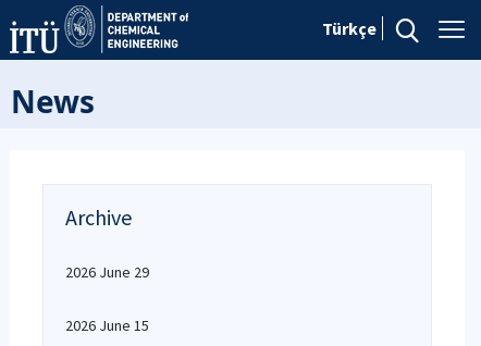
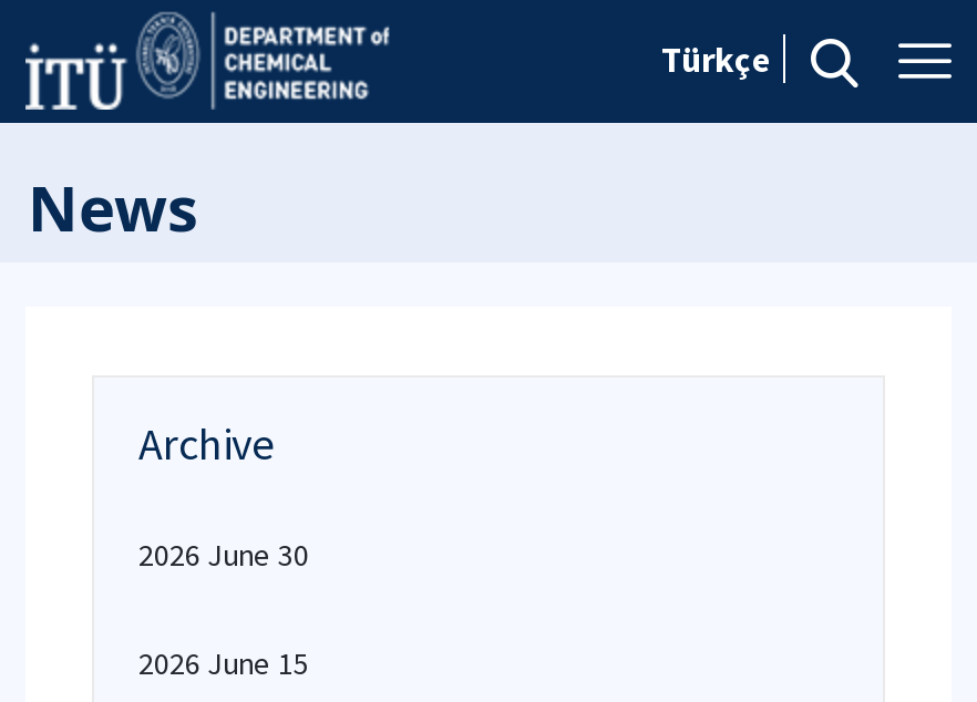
[65,262,149,282] 2026 June 29 -> [138,535,309,575] 2026 June 30

